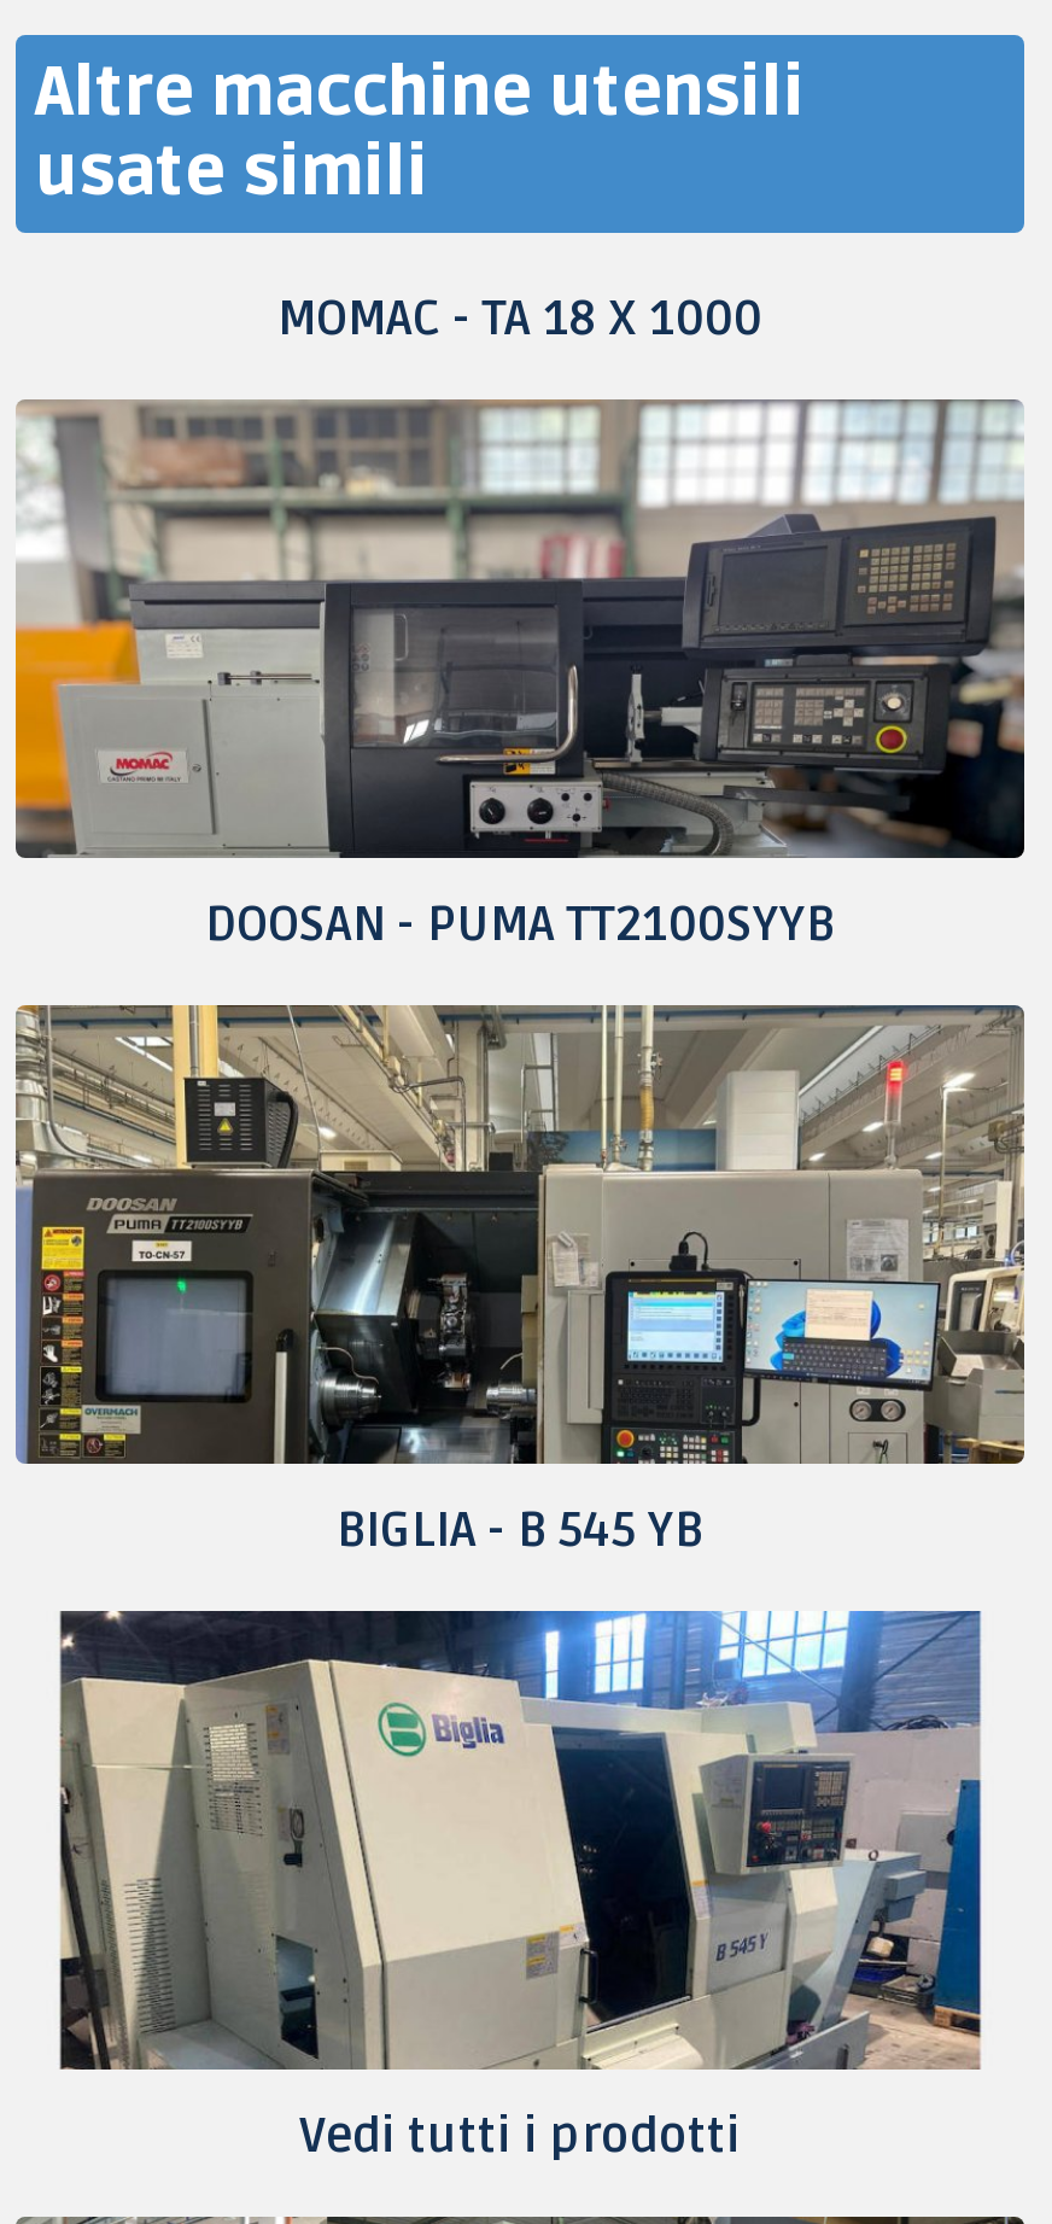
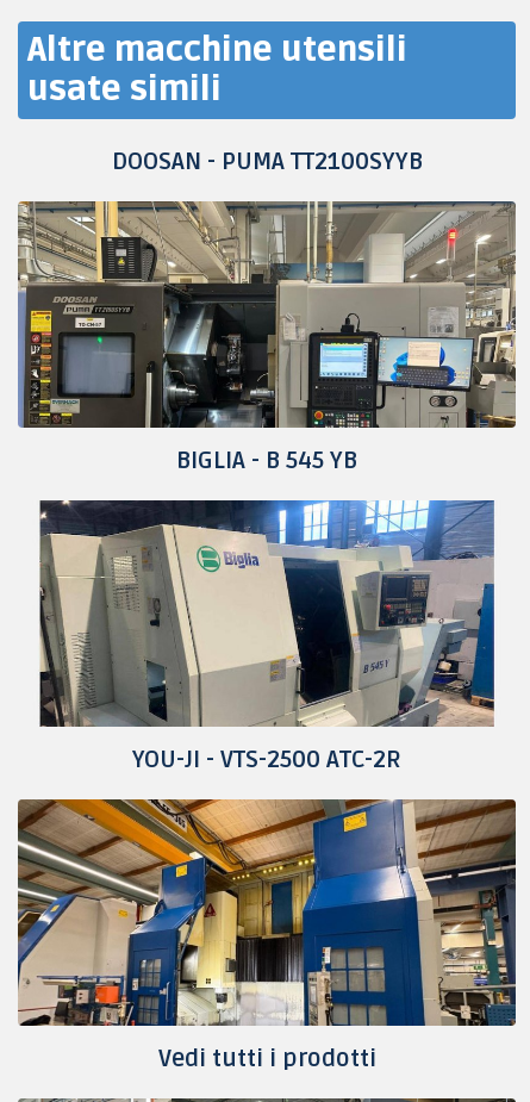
[277,290,762,348] MOMAC - TA 18 X 1000 -> none
[13,399,1027,858] [image] -> none
moved [11,896,1029,1559] -> [15,147,518,475]: [image] | DOOSAN - PUMA TT2100SYYB | BIGLIA - B 545 YB
none -> [18,798,517,1027] [image]
none -> [132,745,401,774] YOU-JI - VTS-2500 ATC-2R
moved [54,1606,988,2074] -> [37,498,498,729]: [image]

